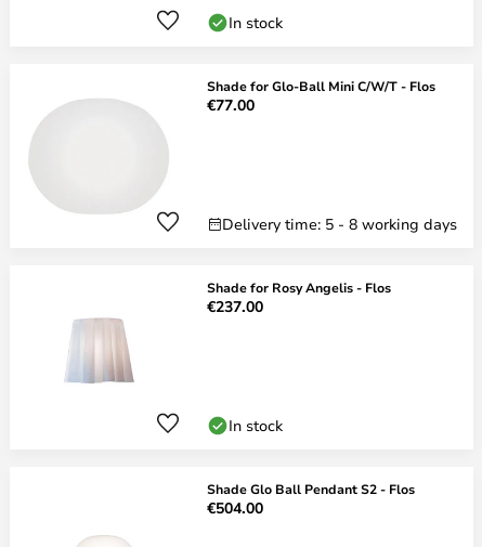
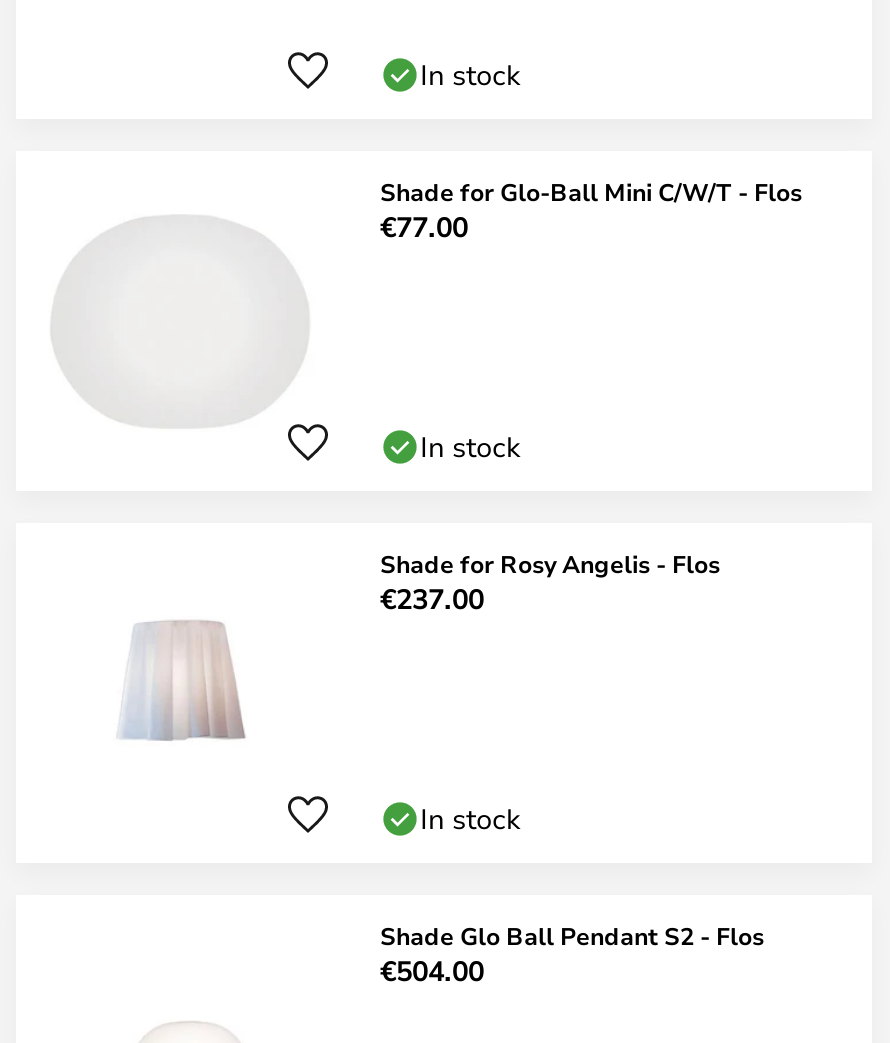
[222,213,457,234] Delivery time: 5 - 8 working days -> [420,427,520,465] In stock

